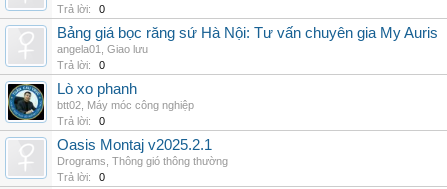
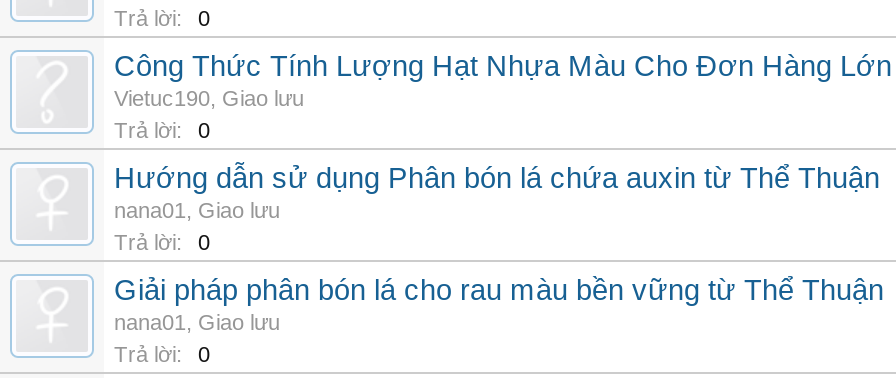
[57,25,438,55] Bảng giá bọc răng sứ Hà Nội: Tư vấn chuyên gia My Auris | angela01, Giao lưu -> [114,50,892,110] Công Thức Tính Lượng Hạt Nhựa Màu Cho Đơn Hàng Lớn | Vietuc190, Giao lưu
[7,83,45,121] [image] -> none
[57,81,194,111] Lò xo phanh | btt02, Máy móc công nghiệp -> [114,162,880,222] Hướng dẫn sử dụng Phân bón lá chứa auxin từ Thể Thuận | nana01, Giao lưu
[57,137,228,167] Oasis Montaj v2025.2.1 | Drograms, Thông gió thông thường -> [114,274,884,334] Giải pháp phân bón lá cho rau màu bền vững từ Thể Thuận | nana01, Giao lưu

